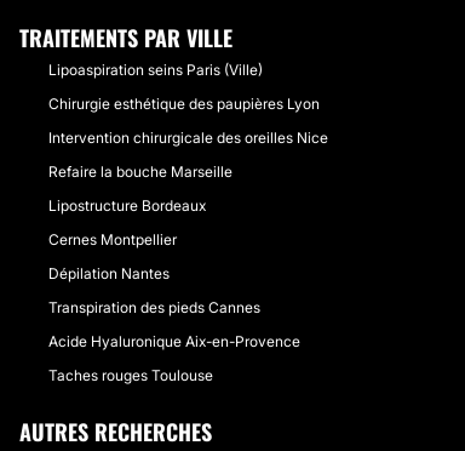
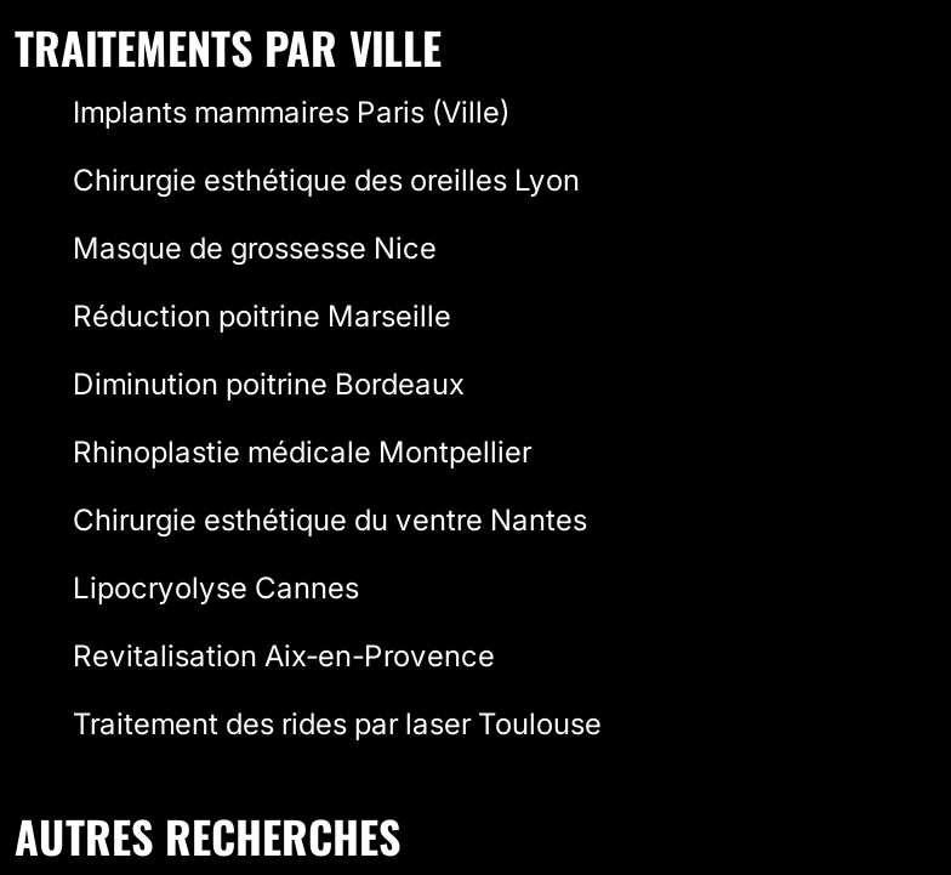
[48,61,263,79] Lipoaspiration seins Paris (Ville) -> [73,93,509,130] Implants mammaires Paris (Ville)
[48,95,320,113] Chirurgie esthétique des paupières Lyon -> [73,161,580,198] Chirurgie esthétique des oreilles Lyon
[48,129,328,147] Intervention chirurgicale des oreilles Nice -> [73,229,437,266] Masque de grossesse Nice
[48,162,232,181] Refaire la bouche Marseille -> [73,297,451,334] Réduction poitrine Marseille
[48,196,206,215] Lipostructure Bordeaux -> [73,365,463,402] Diminution poitrine Bordeaux
[48,230,177,249] Cernes Montpellier -> [73,433,531,470] Rhinoplastie médicale Montpellier
[48,264,170,282] Dépilation Nantes -> [73,501,587,538] Chirurgie esthétique du ventre Nantes
[48,298,260,316] Transpiration des pieds Cannes -> [73,569,359,606] Lipocryolyse Cannes
[48,332,300,350] Acide Hyaluronique Aix-en-Provence -> [73,637,495,674] Revitalisation Aix-en-Provence
[48,366,213,384] Taches rouges Toulouse -> [73,705,602,742] Traitement des rides par laser Toulouse

